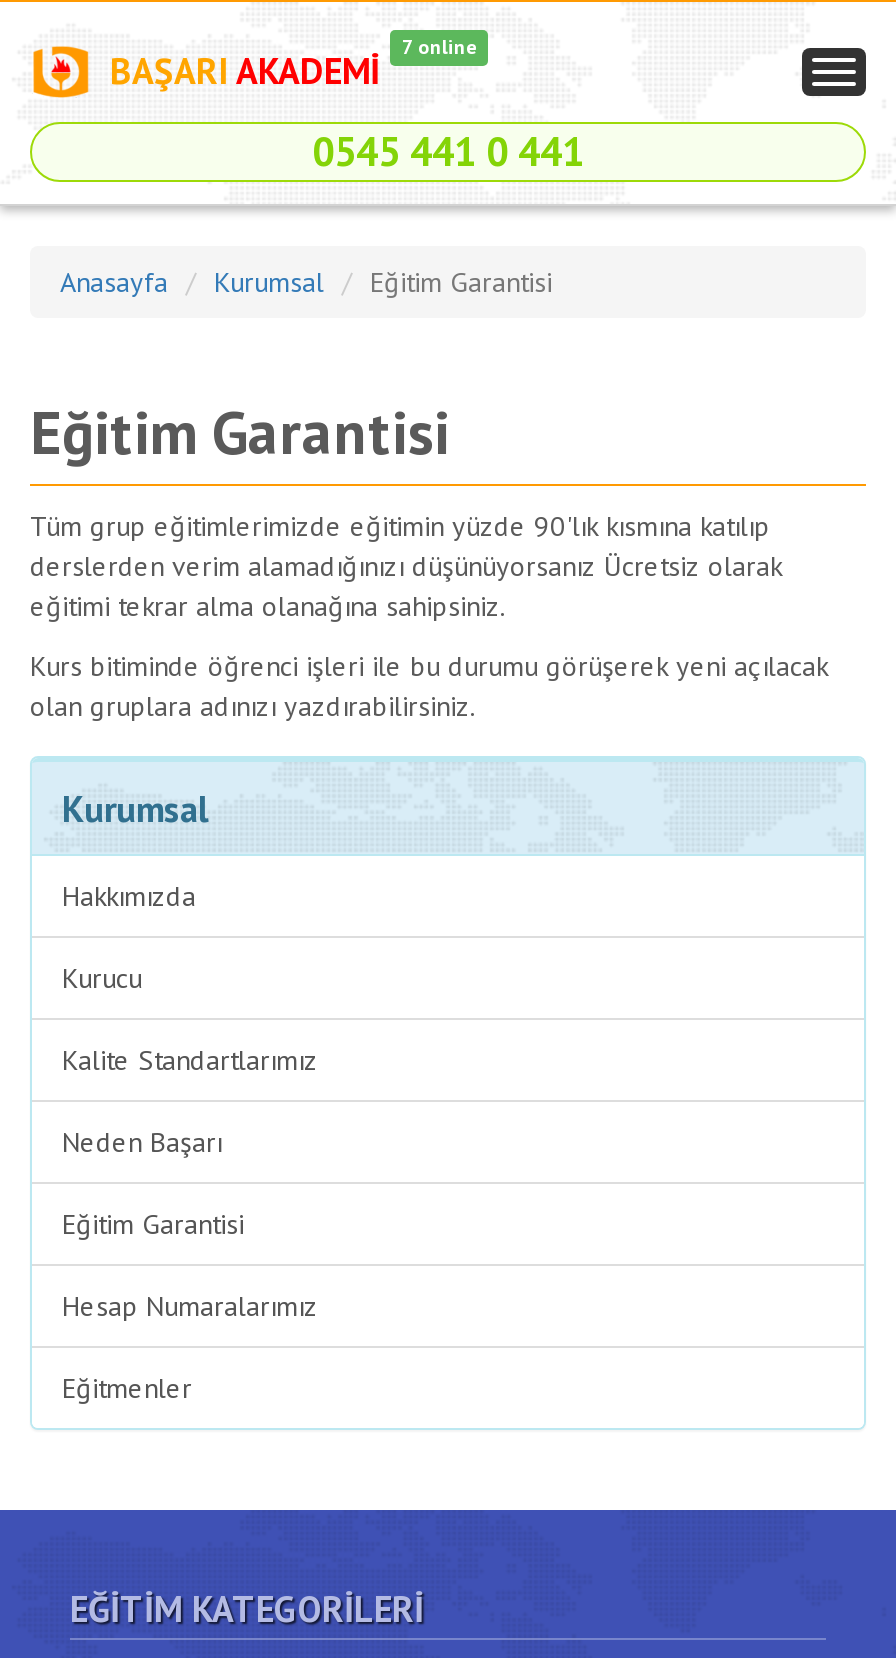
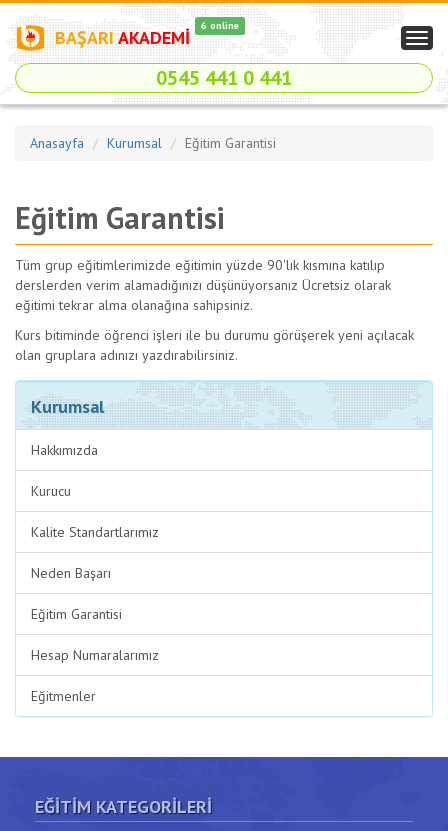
[402,34,476,60] 7 online -> [201,19,239,32] 6 online

